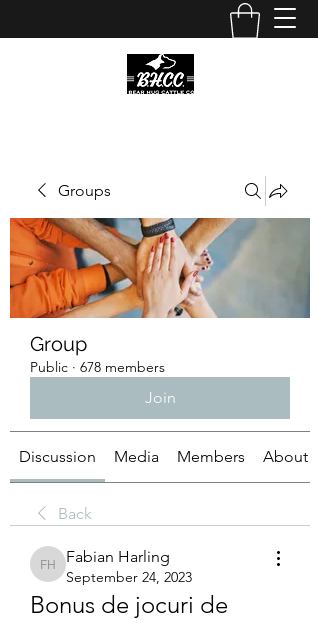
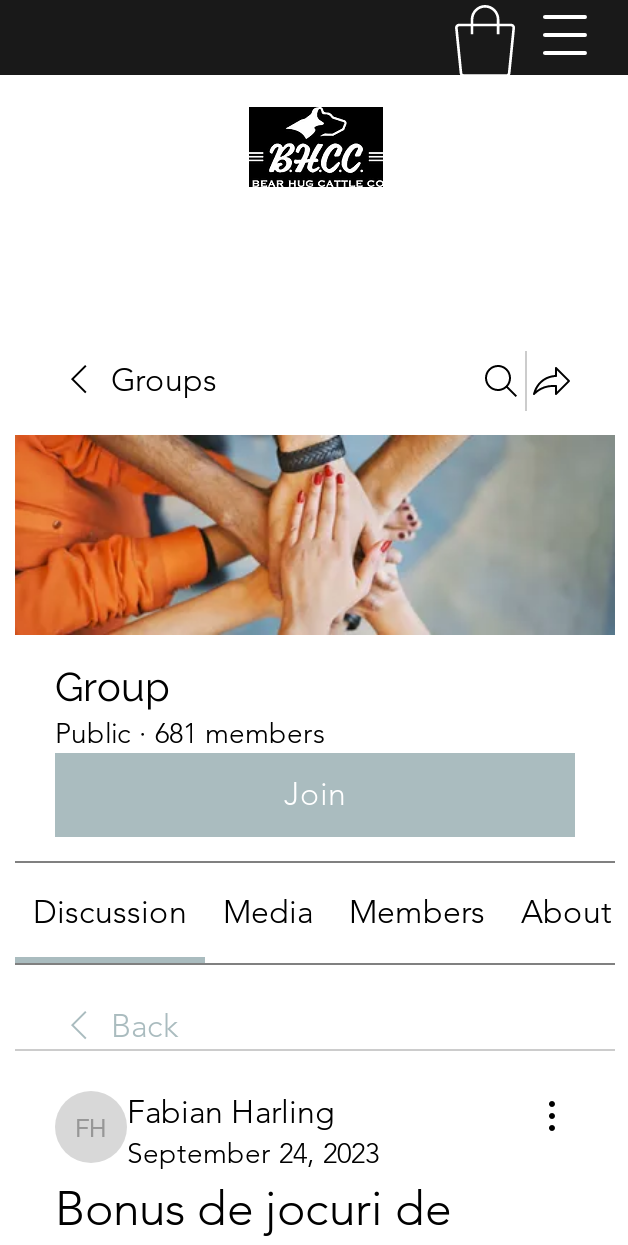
[30,358,165,376] Public · 678 members -> [55,714,325,750] Public · 681 members

